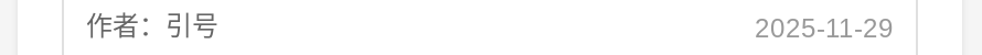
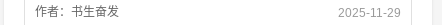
[86,11,218,42] 作者：引号 -> [35,5,119,19] 作者：书生奋发

